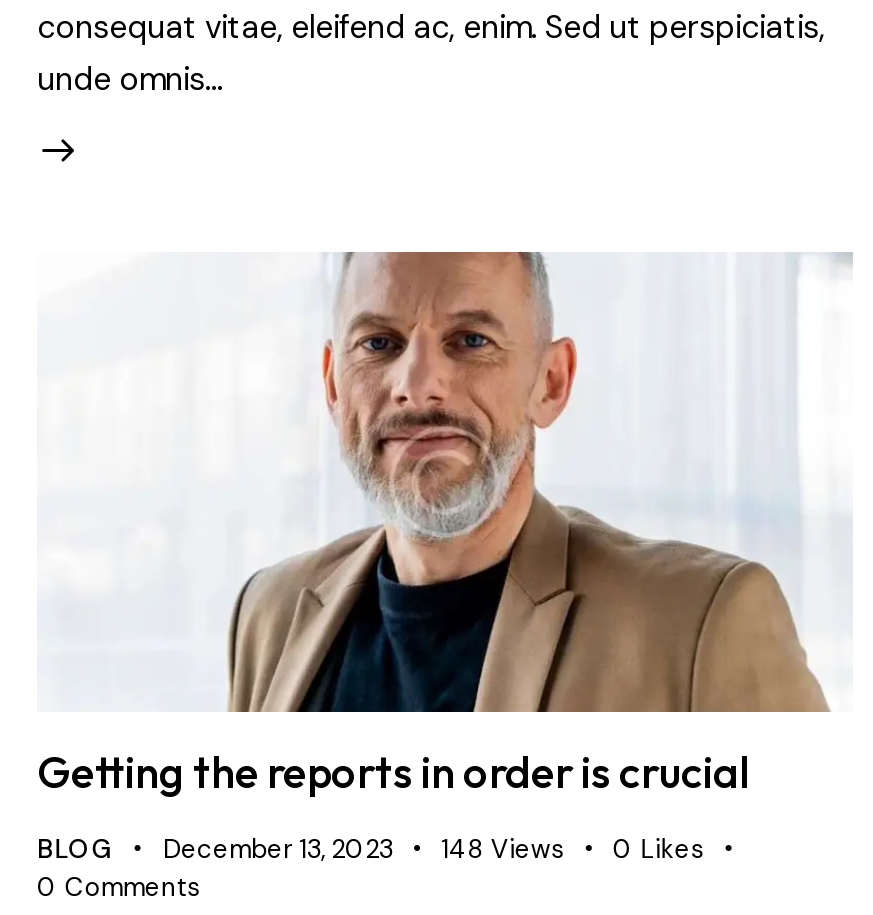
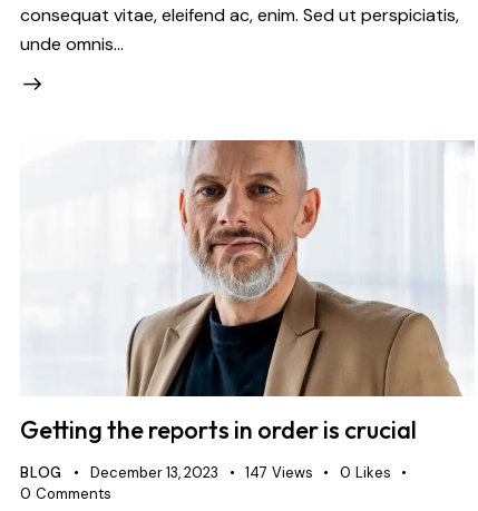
[441,832,565,866] 148 Views -> [245,463,313,482] 147 Views

